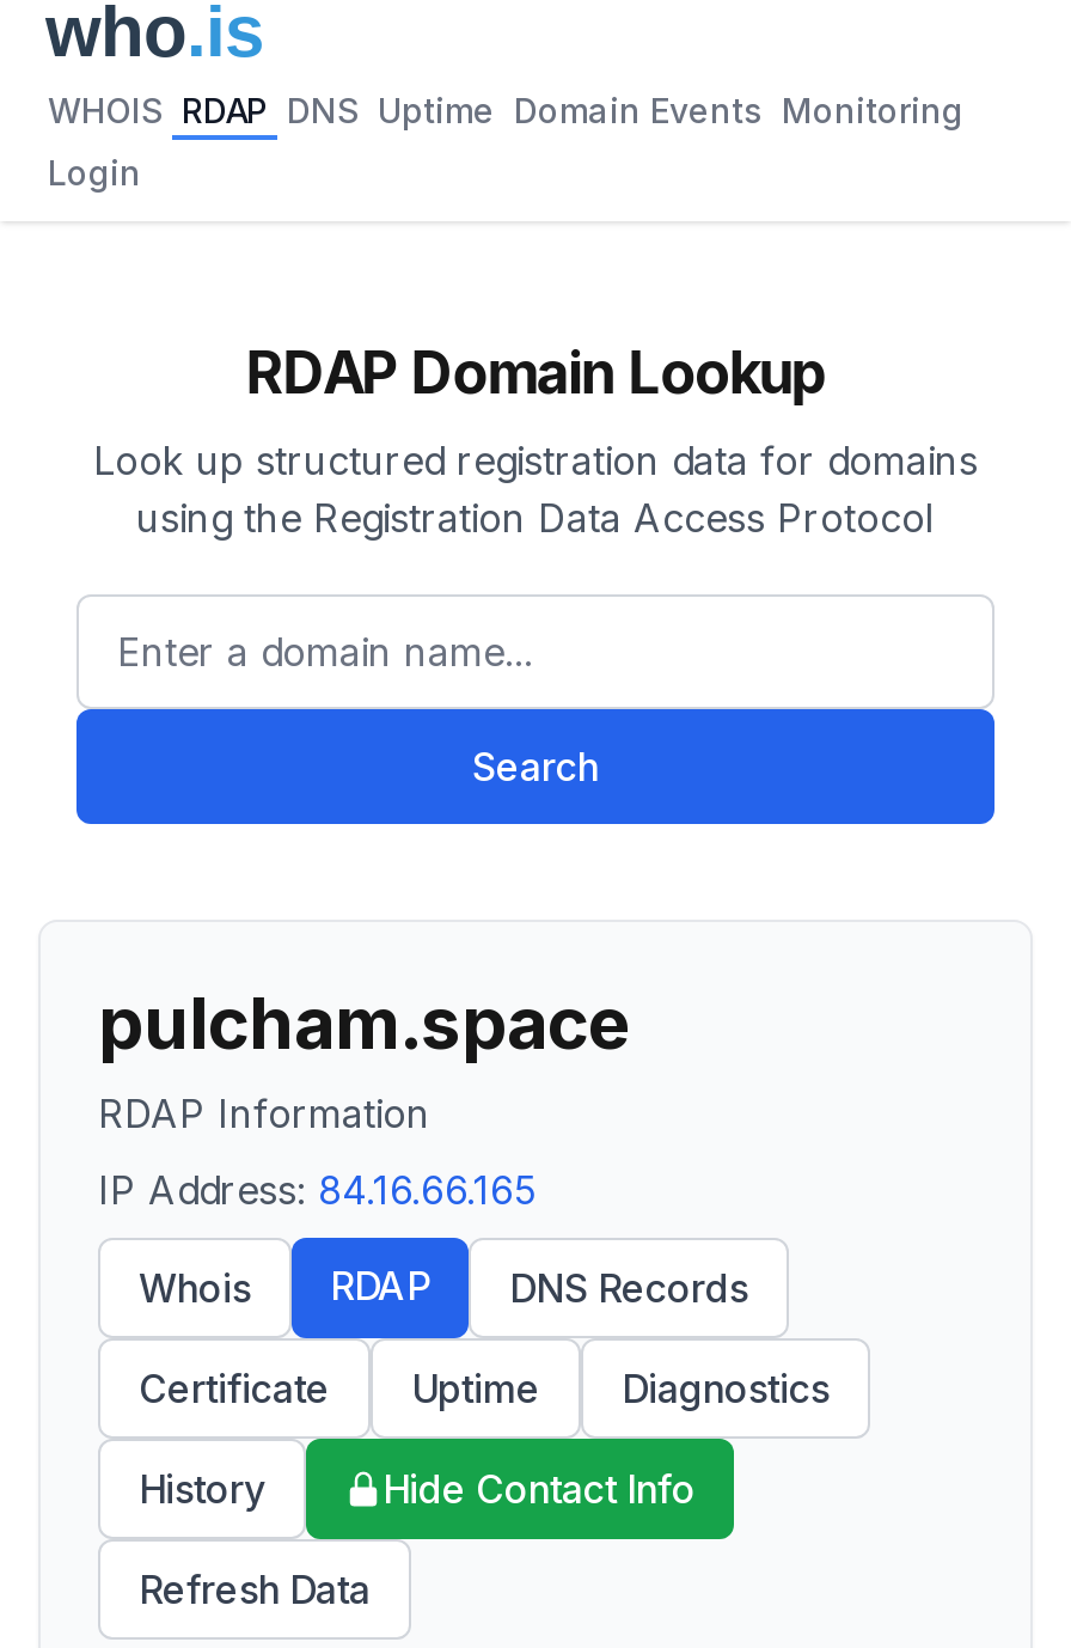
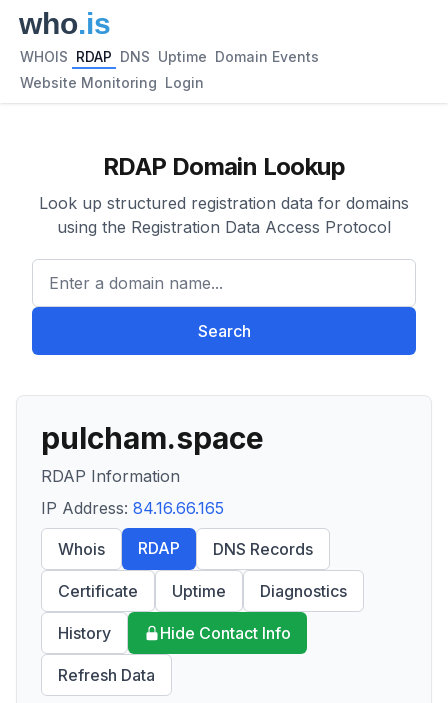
[48,90,963,130] WHOIS RDAP DNS Uptime Domain Events Monitoring -> [20,48,319,65] WHOIS RDAP DNS Uptime Domain Events
[48,152,141,193] Login -> [20,74,204,91] Website Monitoring Login

